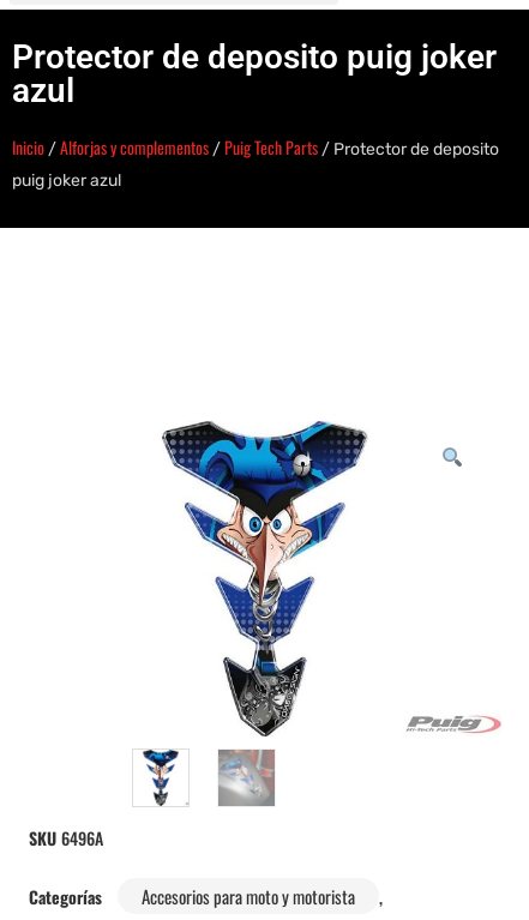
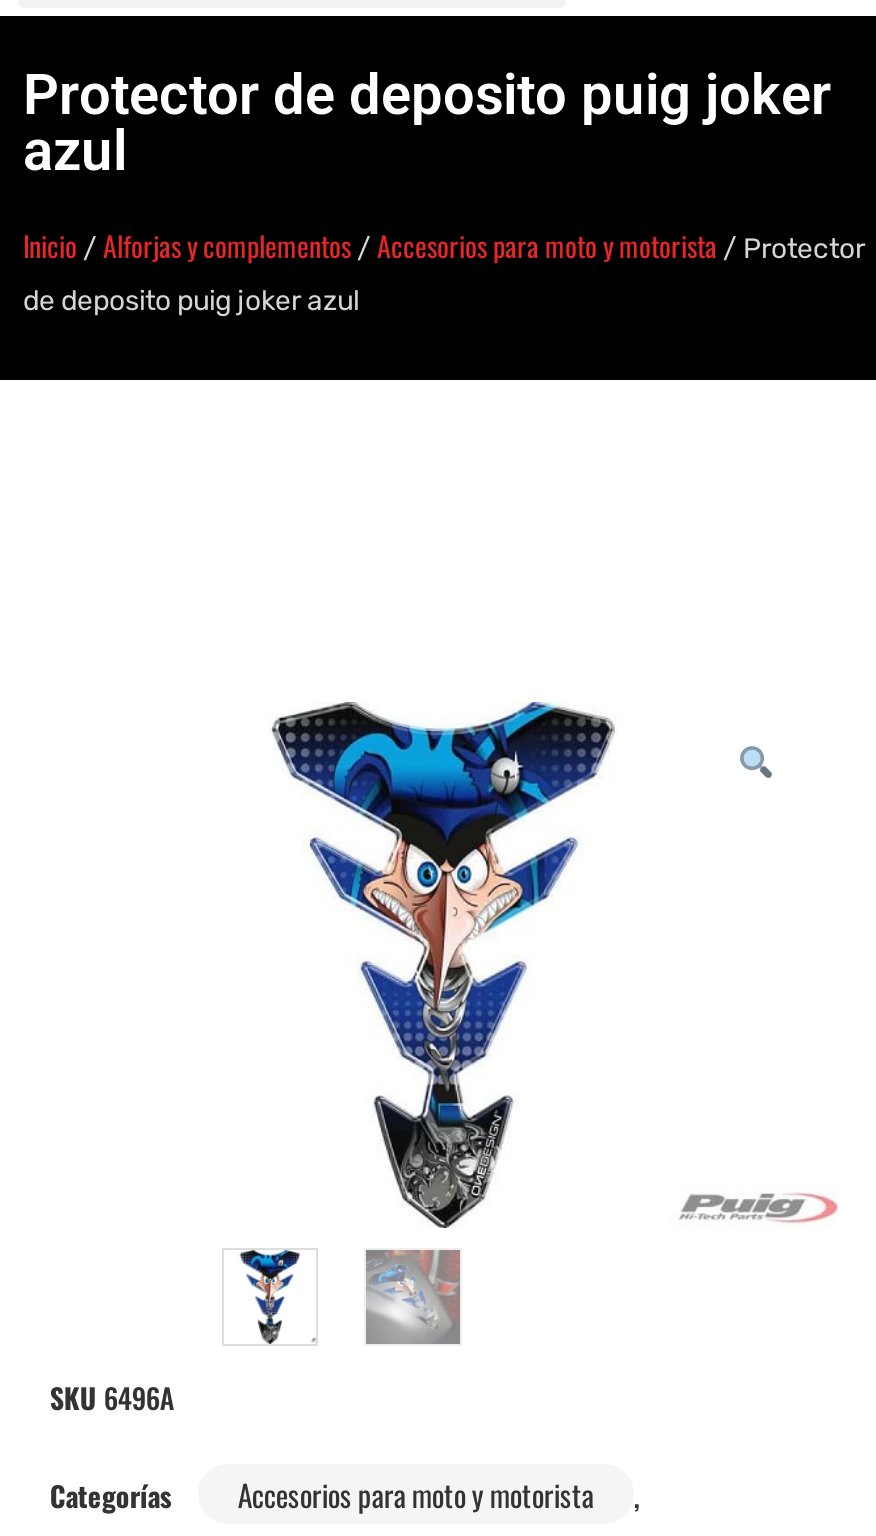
[12,134,499,191] Inicio / Alforjas y complementos / Puig Tech Parts / Protector de deposito | puig joker azul -> [23,224,865,318] Inicio / Alforjas y complementos / Accesorios para moto y motorista / Protector | de deposito puig joker azul

